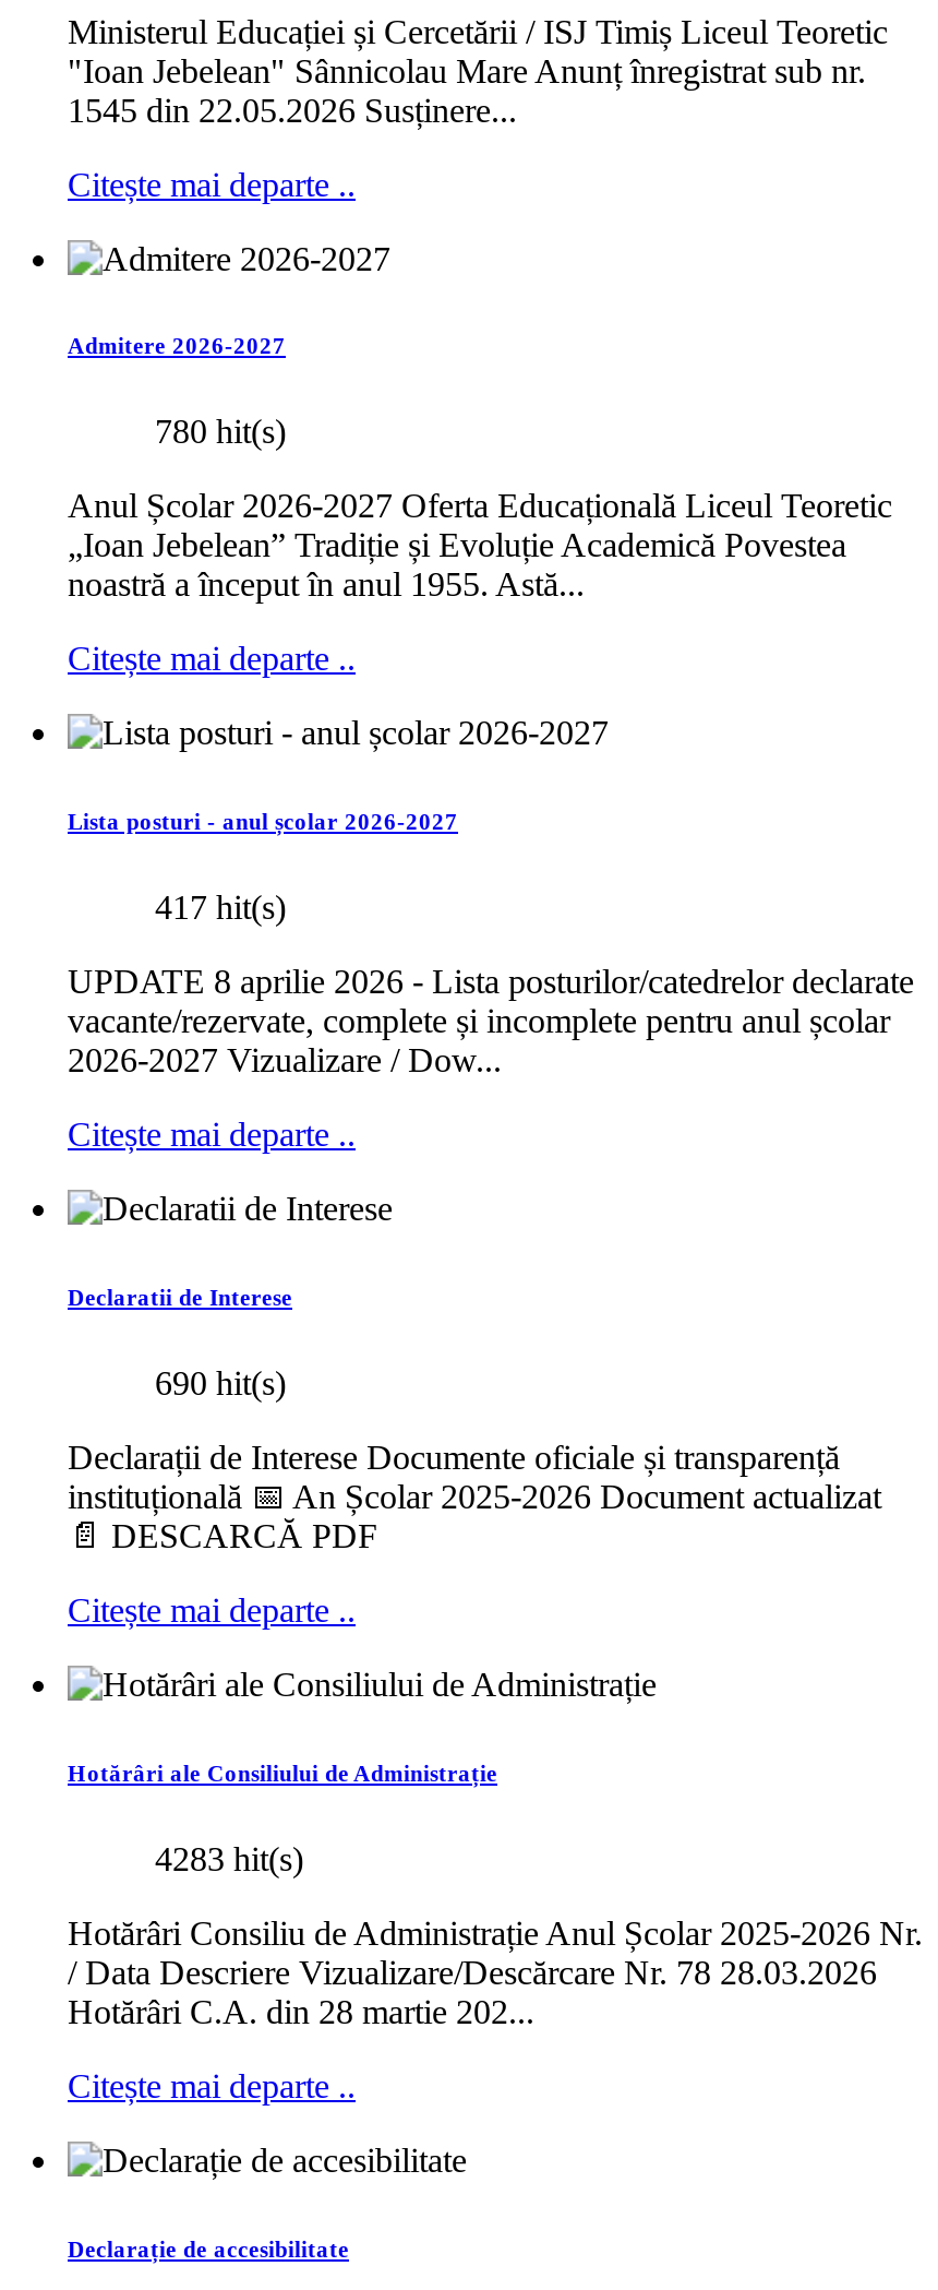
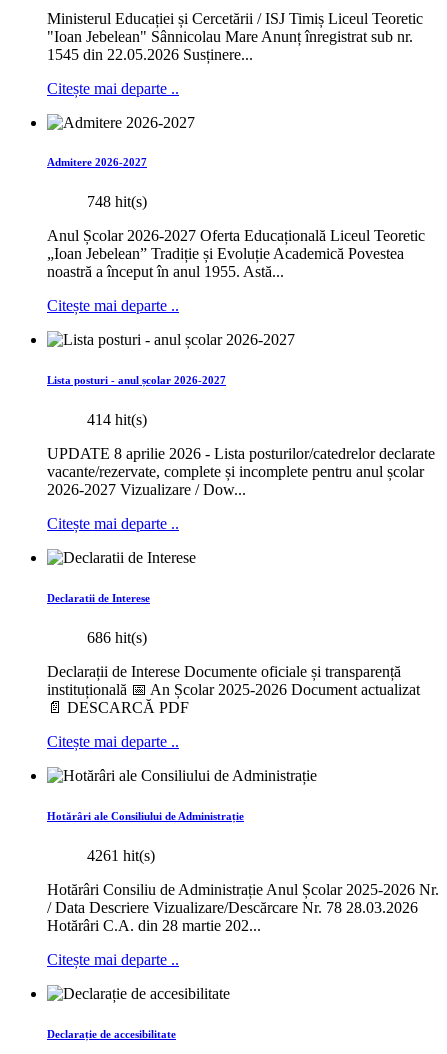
[155,413,286,451] 780 hit(s) -> [87,193,147,210] 748 hit(s)
[155,889,286,926] 417 hit(s) -> [87,411,147,428] 414 hit(s)
[155,1365,286,1402] 690 hit(s) -> [87,629,147,646] 686 hit(s)
[155,1841,303,1878] 4283 hit(s) -> [87,847,155,864] 4261 hit(s)

